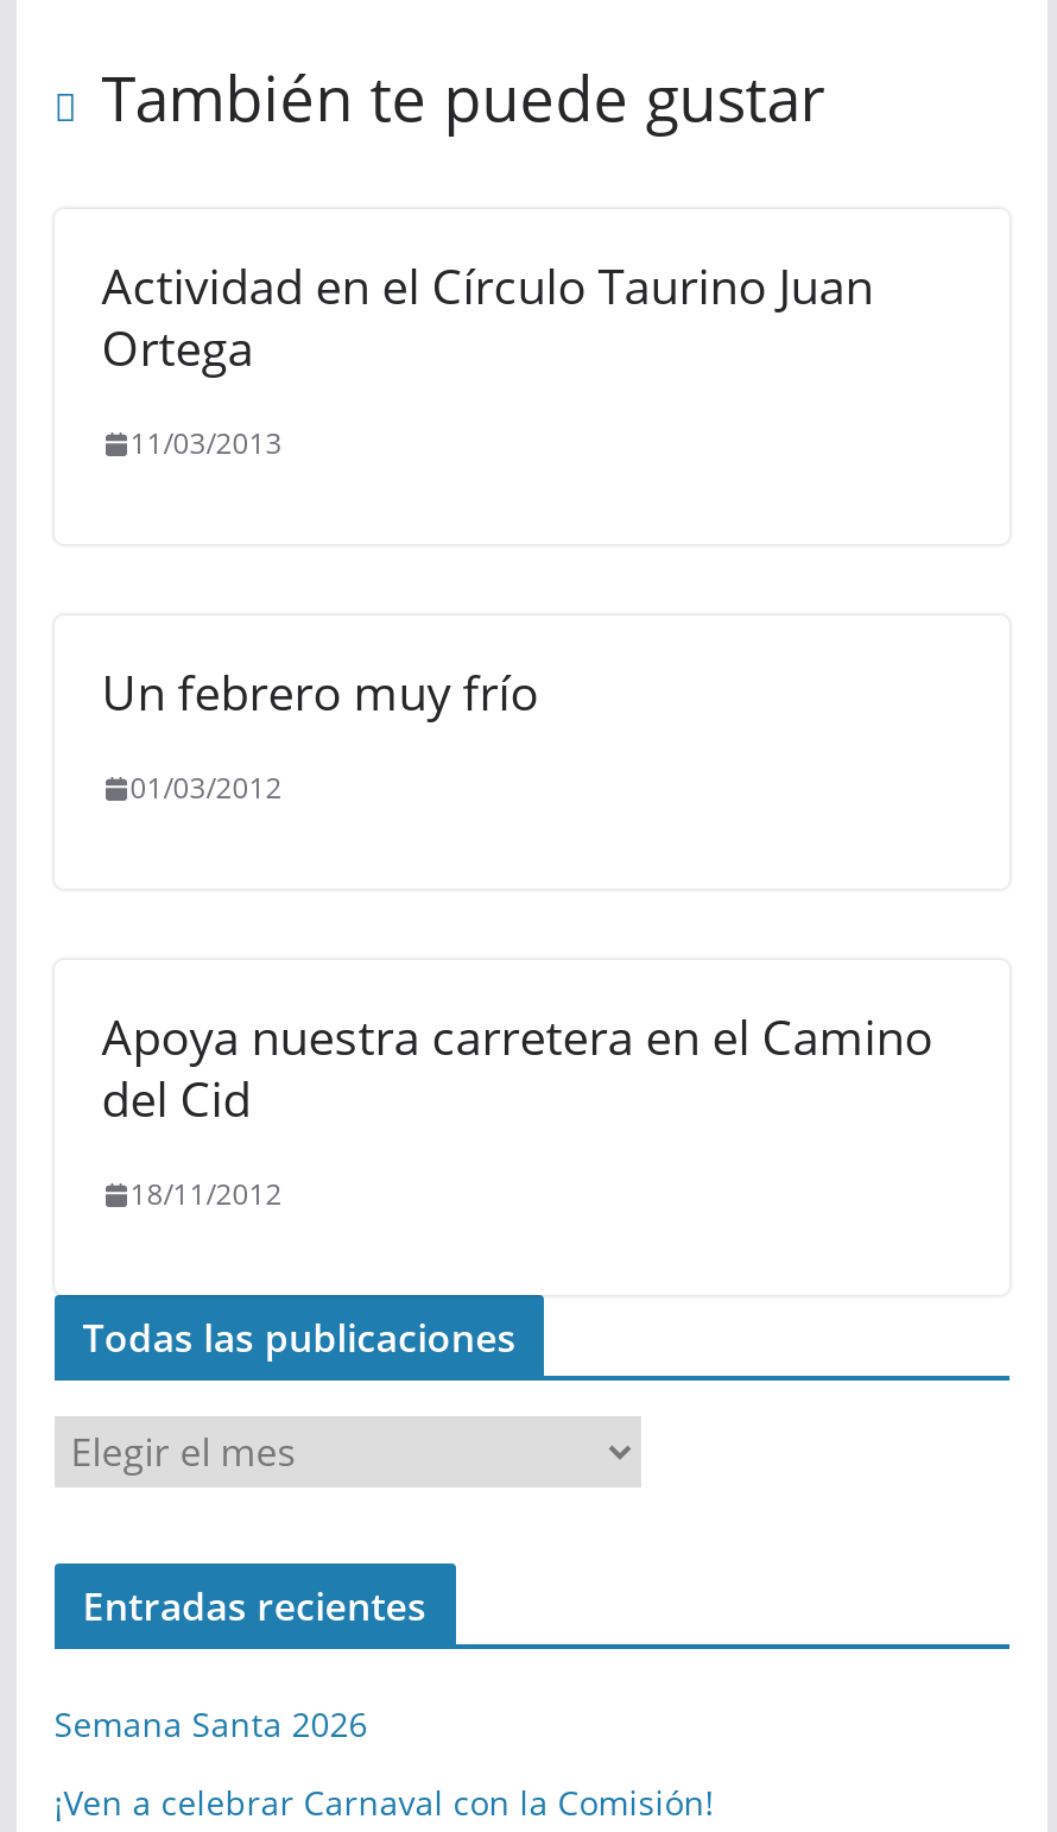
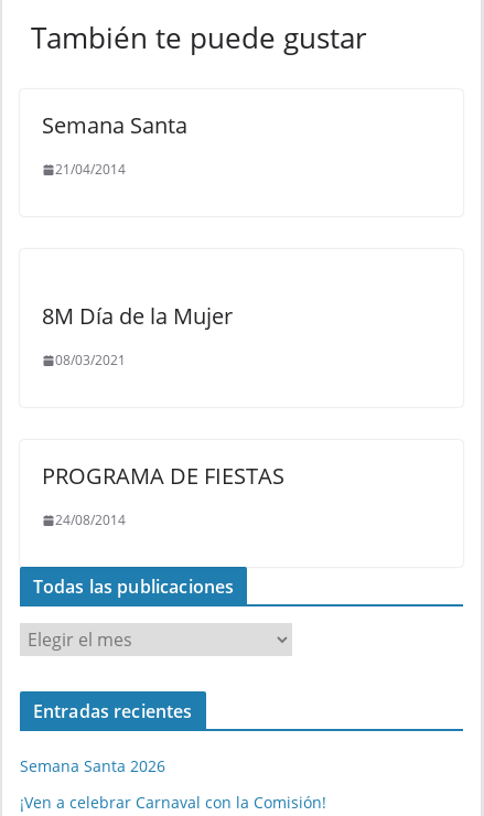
[101,254,873,380] Actividad en el Círculo Taurino Juan | Ortega -> [42,110,187,140] Semana Santa
[130,423,282,463] 11/03/2013 -> [55,160,125,179] 21/04/2014
[101,661,538,725] Un febrero muy frío -> [42,301,232,331] 8M Día de la Mujer
[130,767,282,808] 01/03/2012 -> [55,351,125,369] 08/03/2021
[101,1005,933,1131] Apoya nuestra carretera en el Camino | del Cid -> [42,461,284,491] PROGRAMA DE FIESTAS
[130,1174,282,1214] 18/11/2012 -> [55,511,125,529] 24/08/2014

